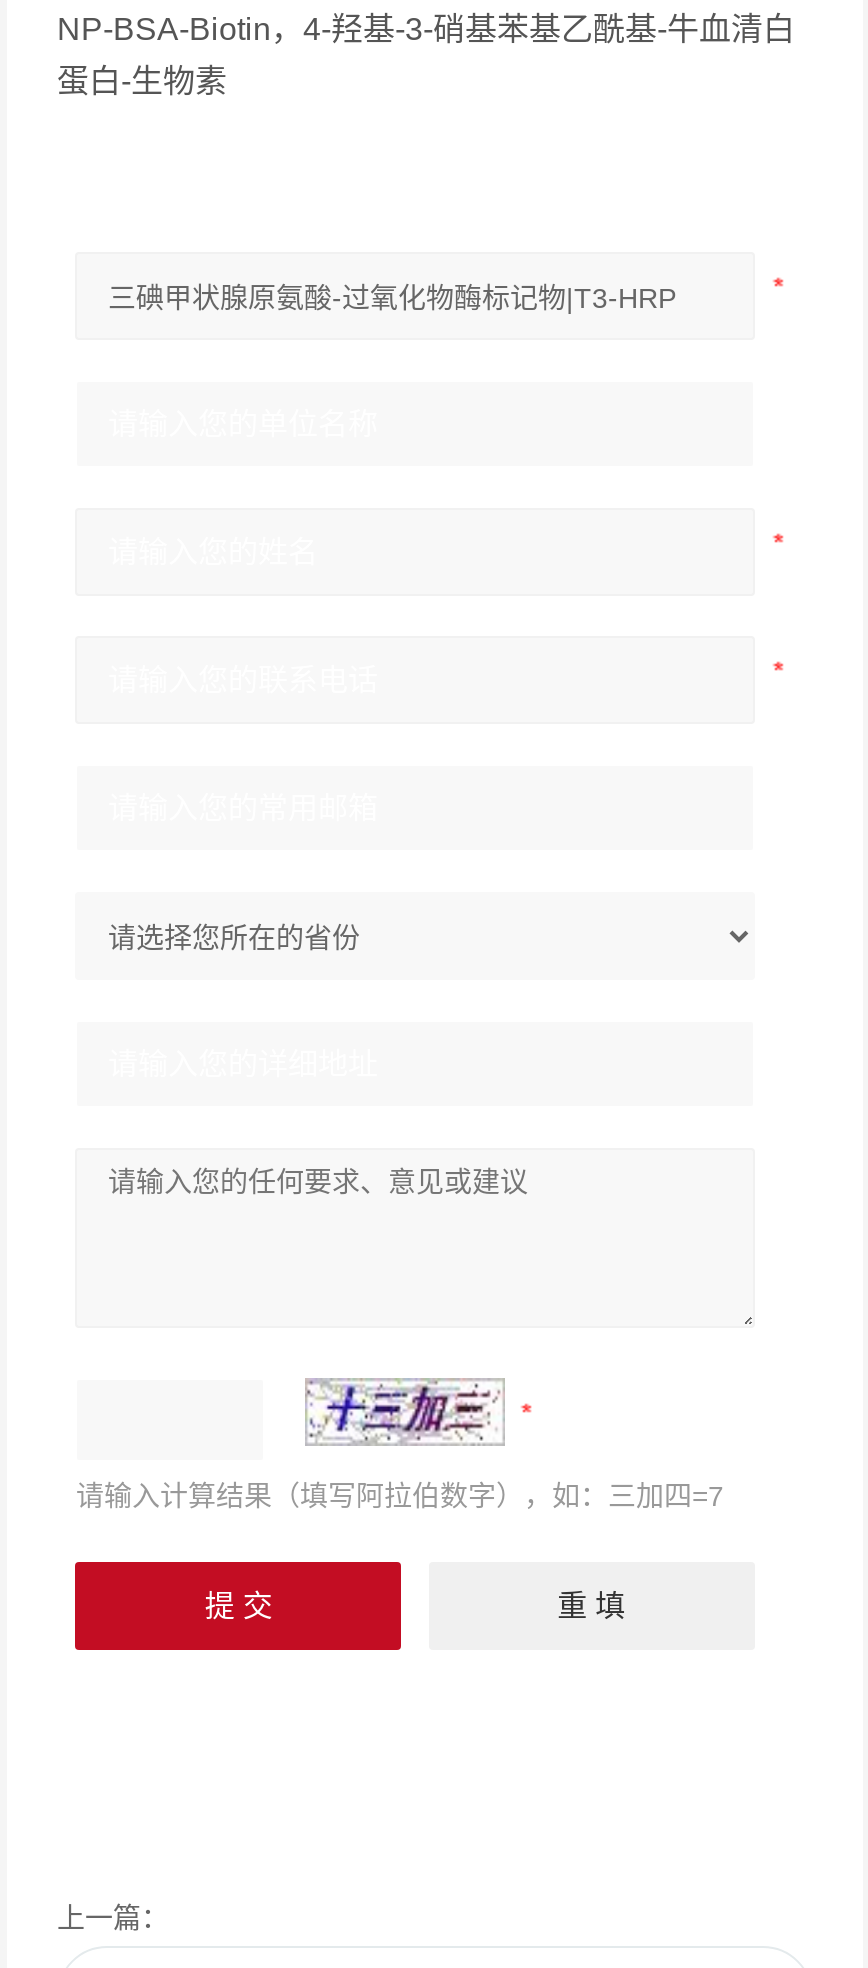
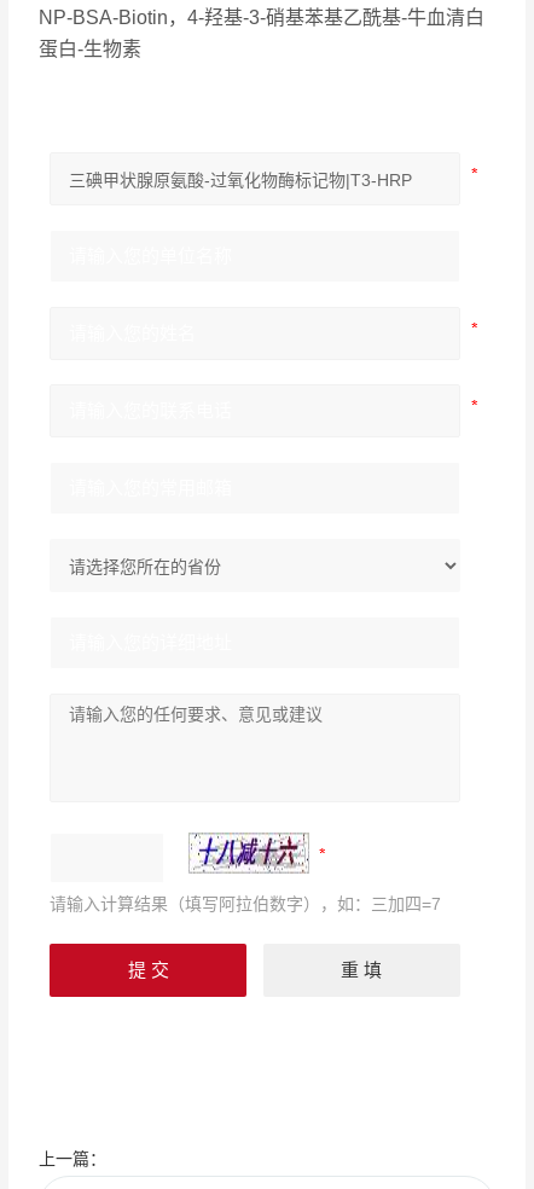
[305,1380,493,1444] [image] -> [190,834,309,872] [image]

